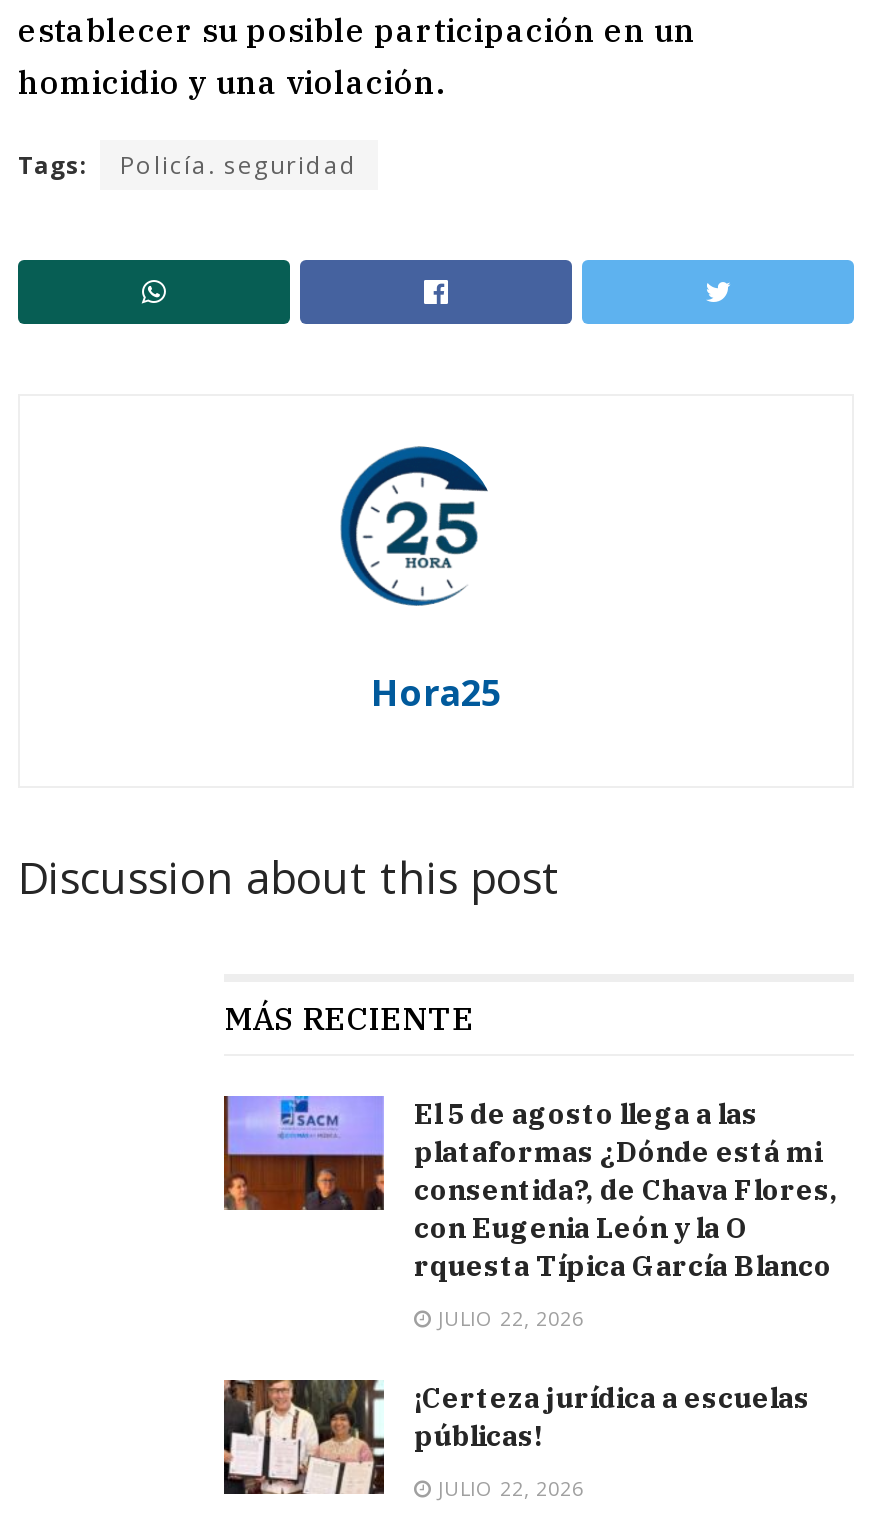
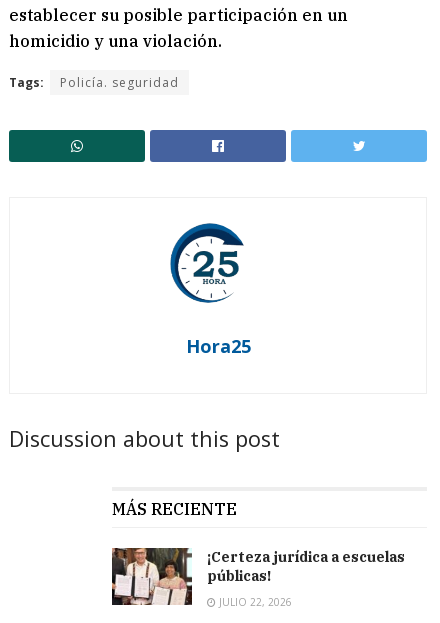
[222,1094,838,1332] [image] | El 5 de agosto llega a las | plataformas ¿Dónde está mi | consentida?, de Chava Flores, | con Eugenia León y la O | rquesta Típica García Blanco | JULIO 22, 2026 -> none

